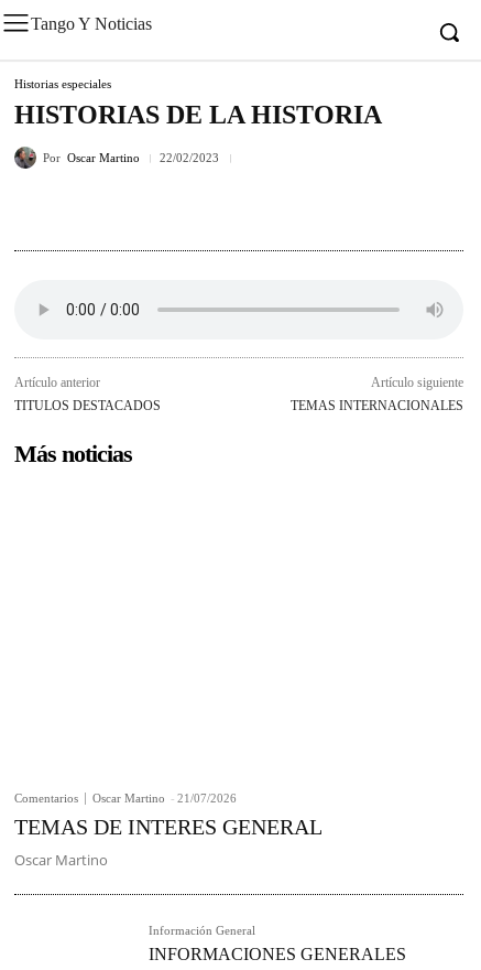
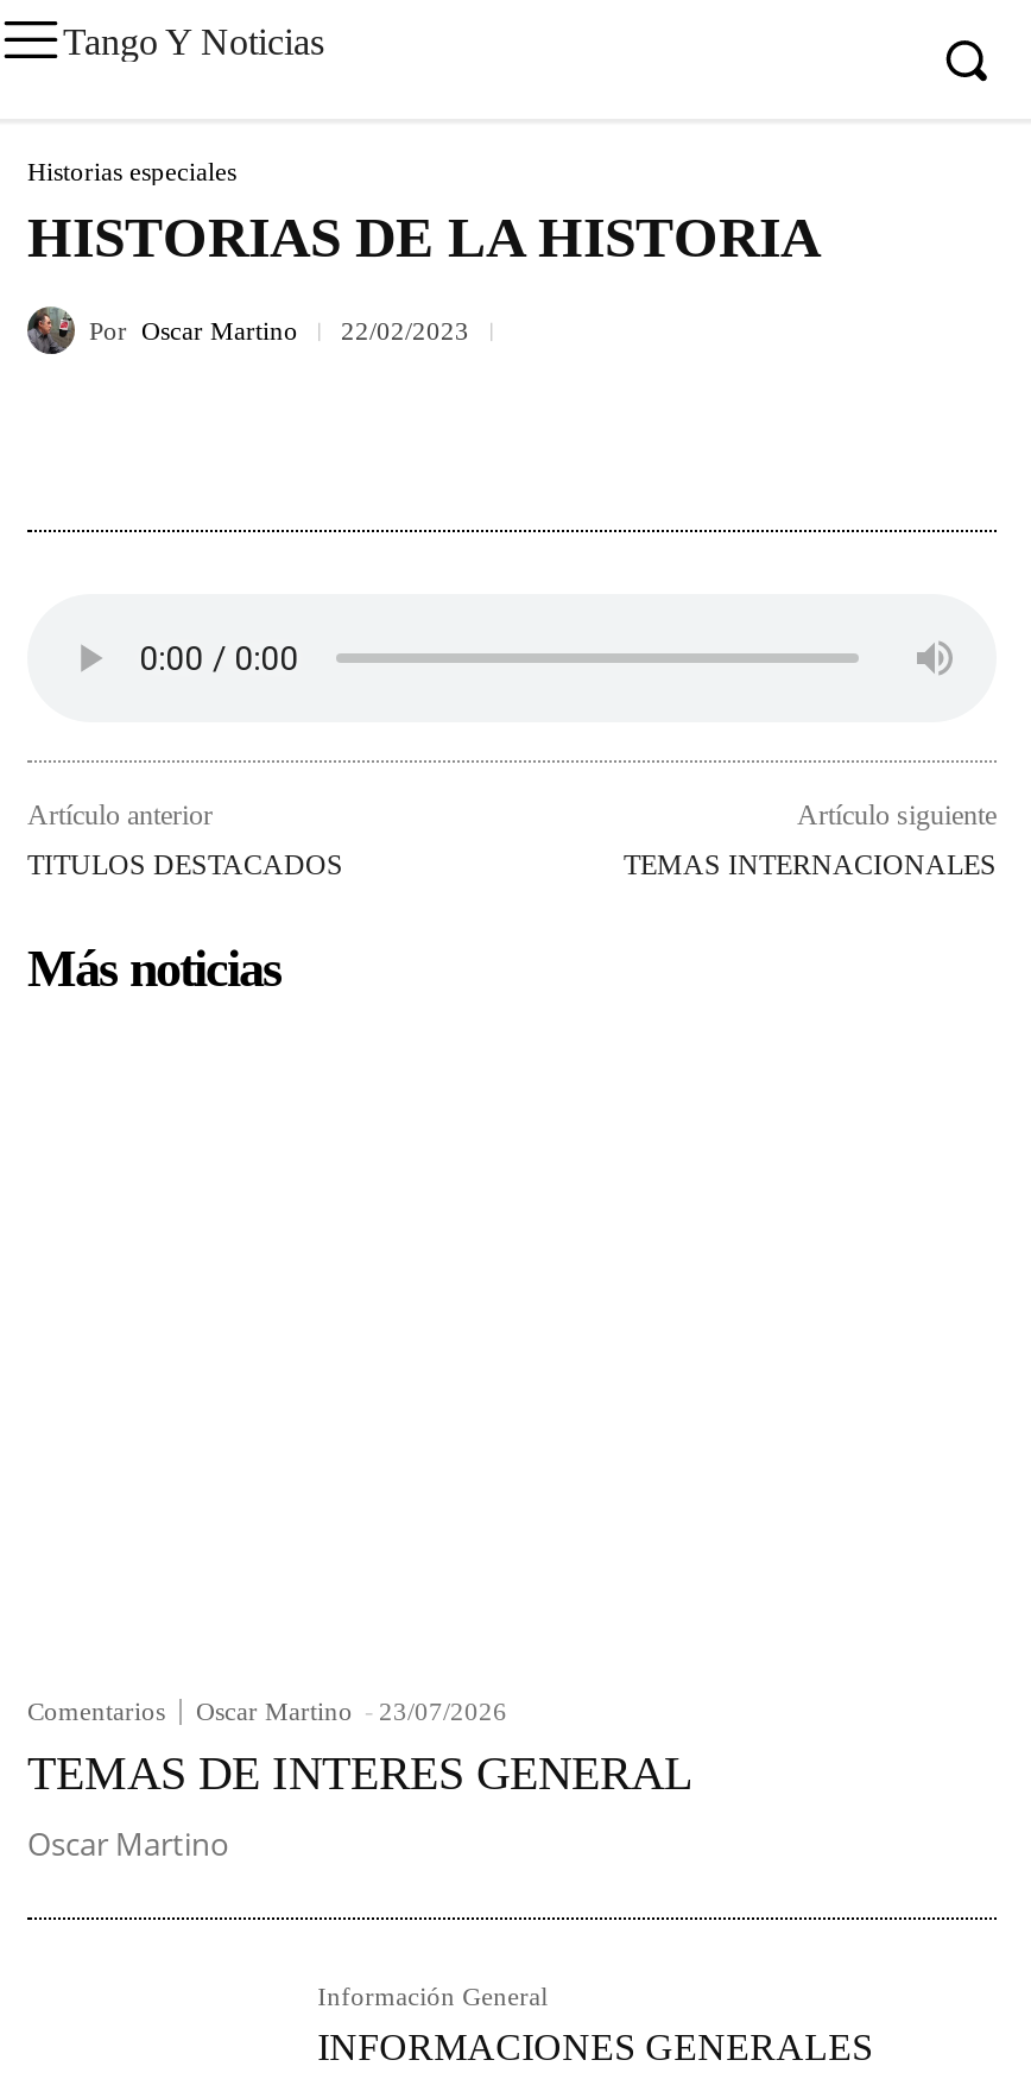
[92,792,237,805] Oscar Martino - 21/07/2026 -> [196,1698,507,1726] Oscar Martino - 23/07/2026

